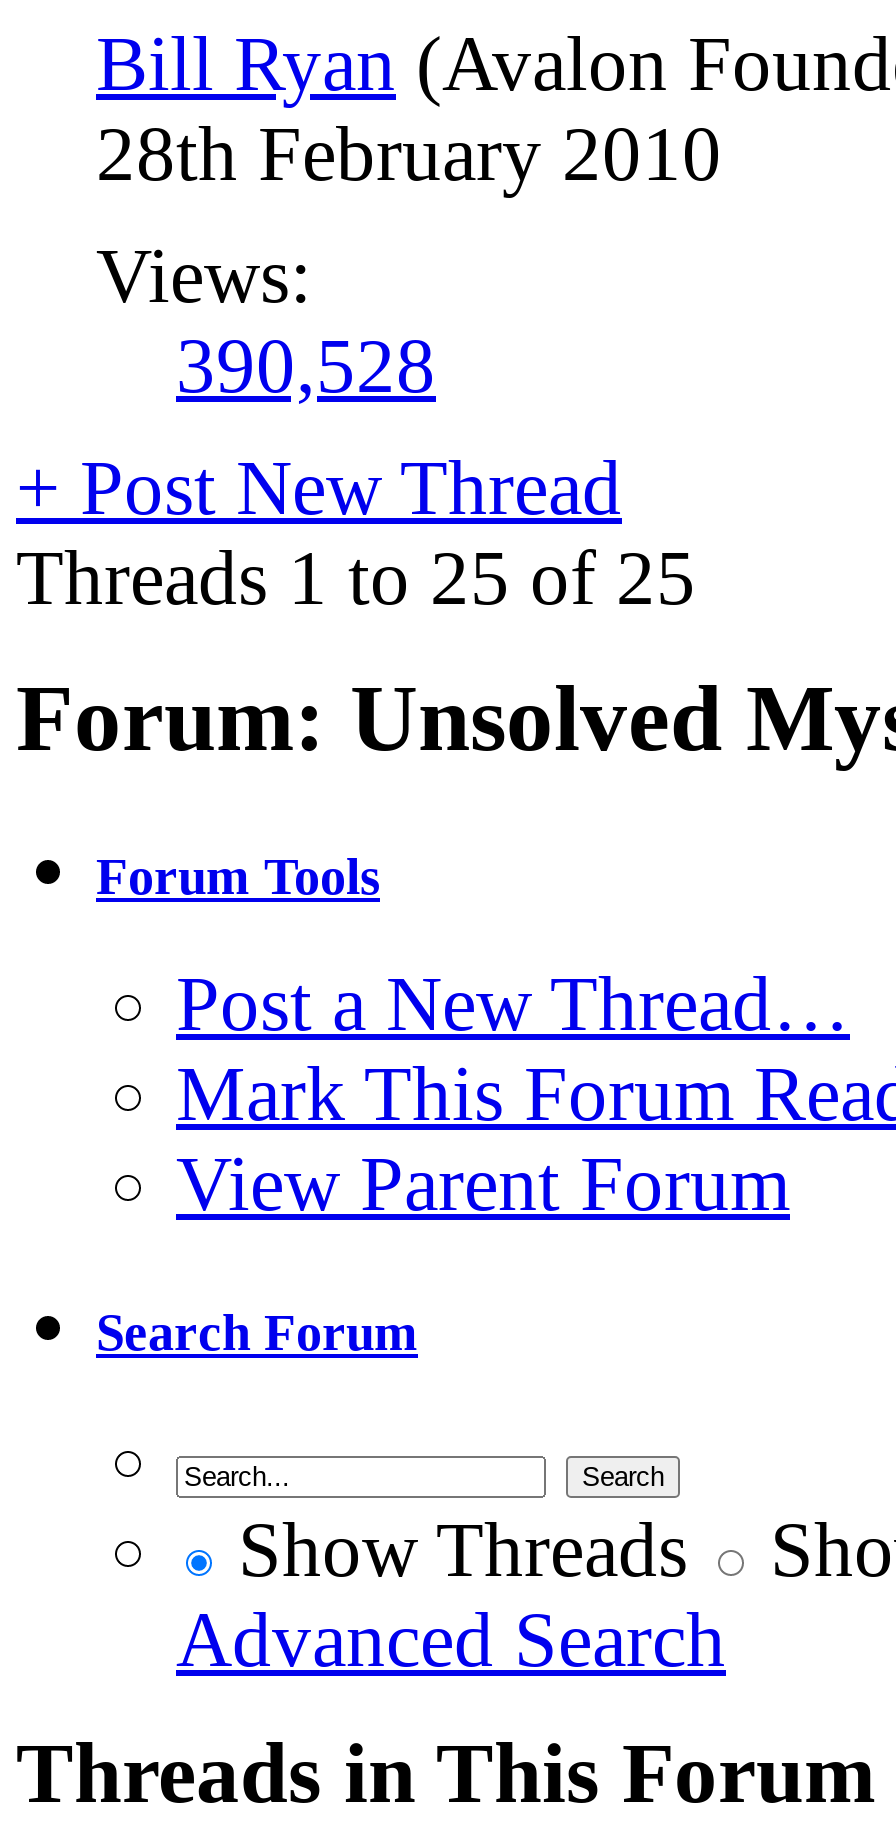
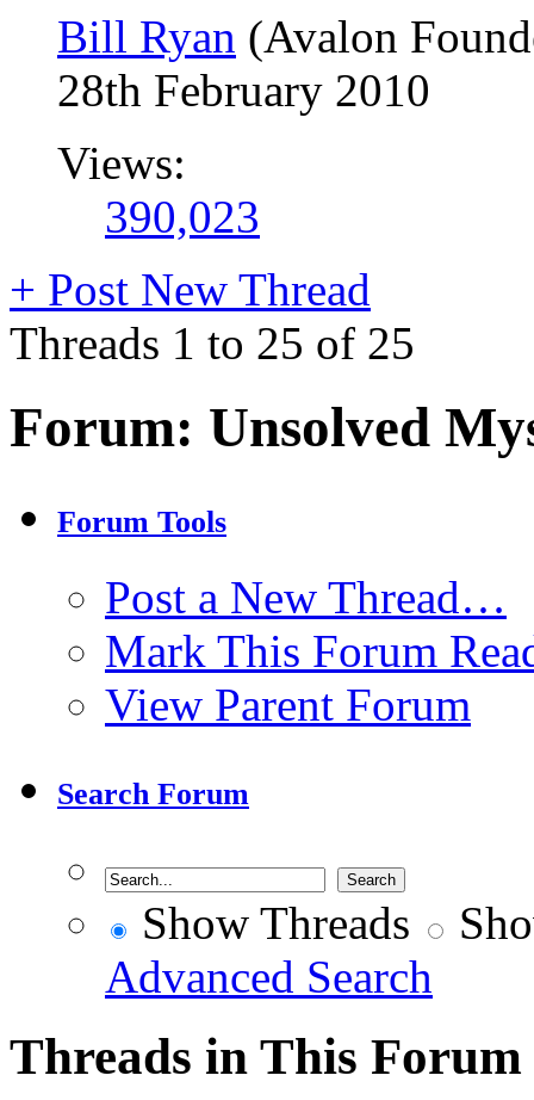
[176,322,436,408] 390,528 -> [105,191,260,242] 390,023

